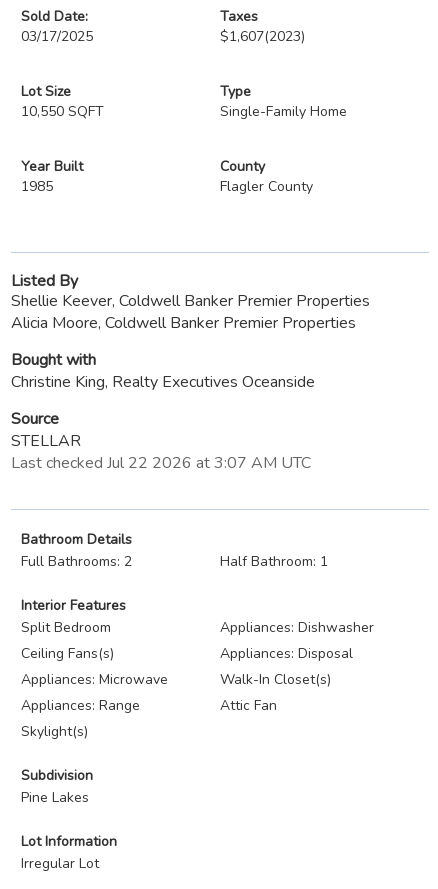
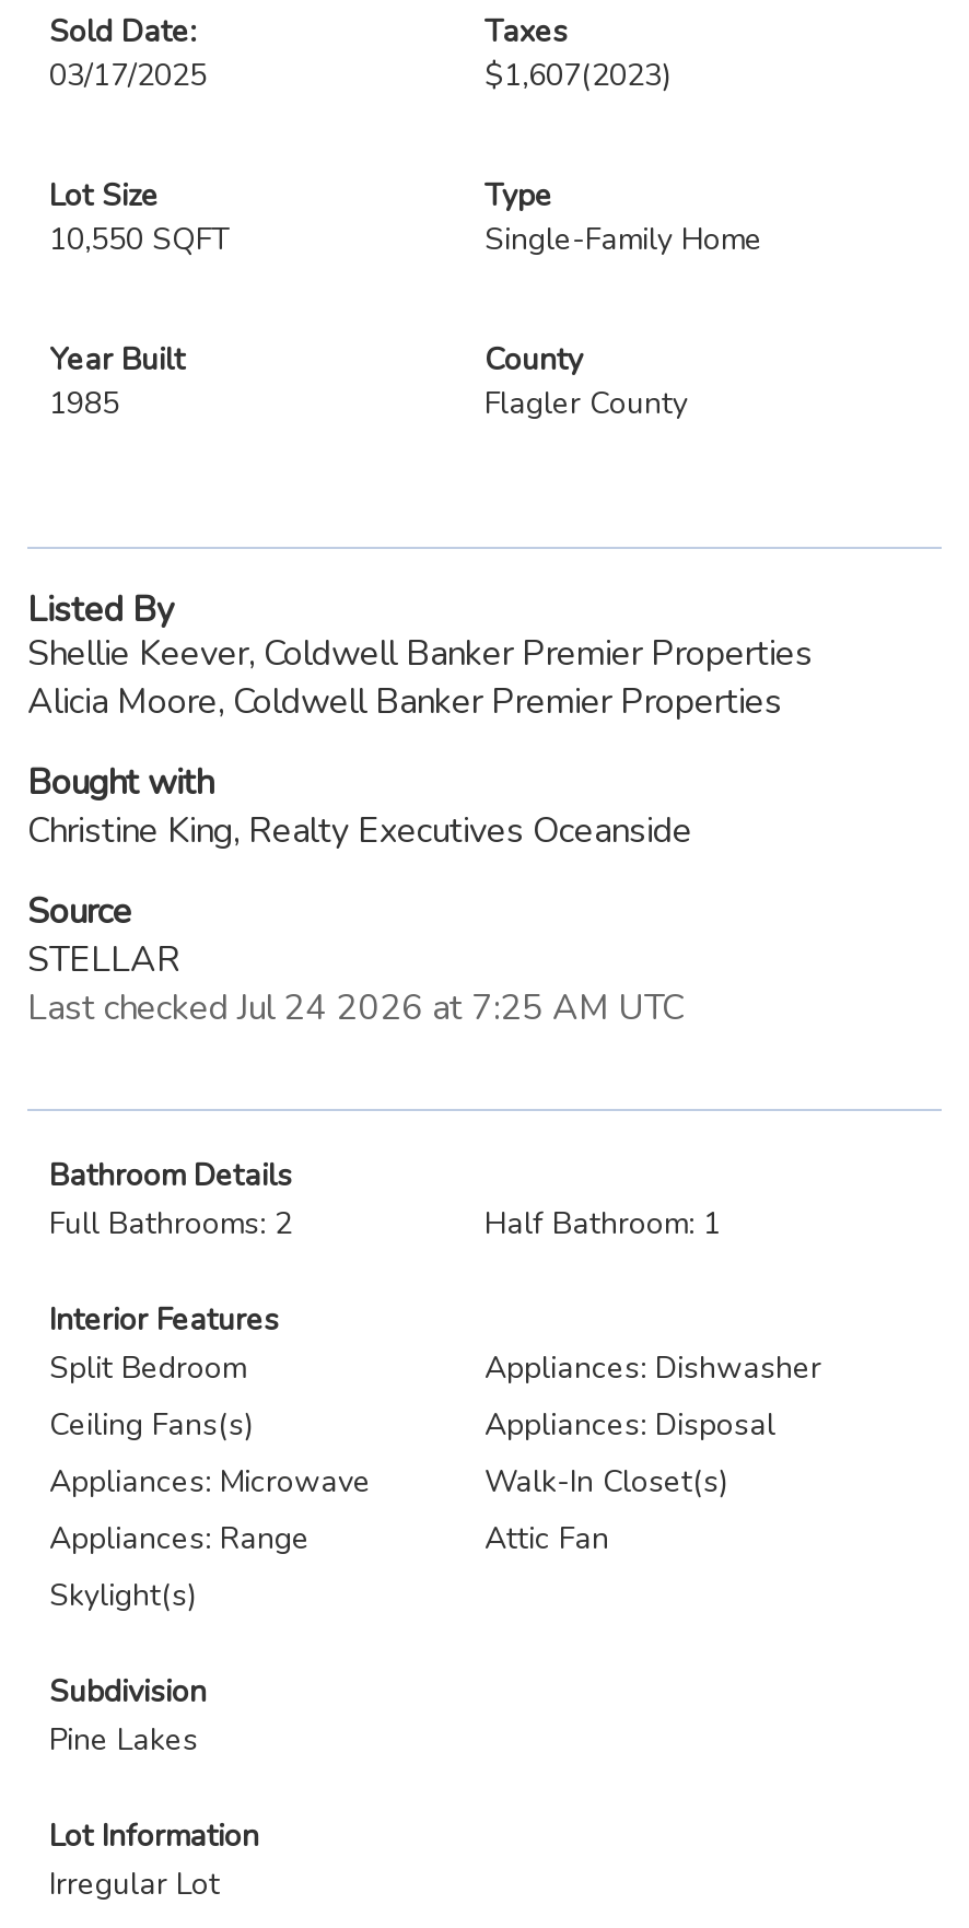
[11,452,311,474] Last checked Jul 22 2026 at 3:07 AM UTC -> [27,984,684,1032] Last checked Jul 24 2026 at 7:25 AM UTC

